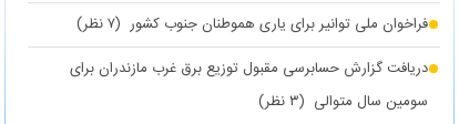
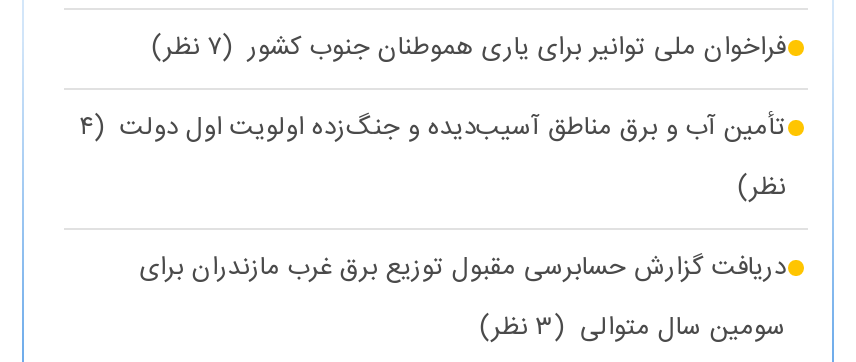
none -> [80,105,786,209] تأمین آب و برق مناطق آسیب‌دیده و جنگ‌زده اولویت اول دولت (۴ | نظر)

